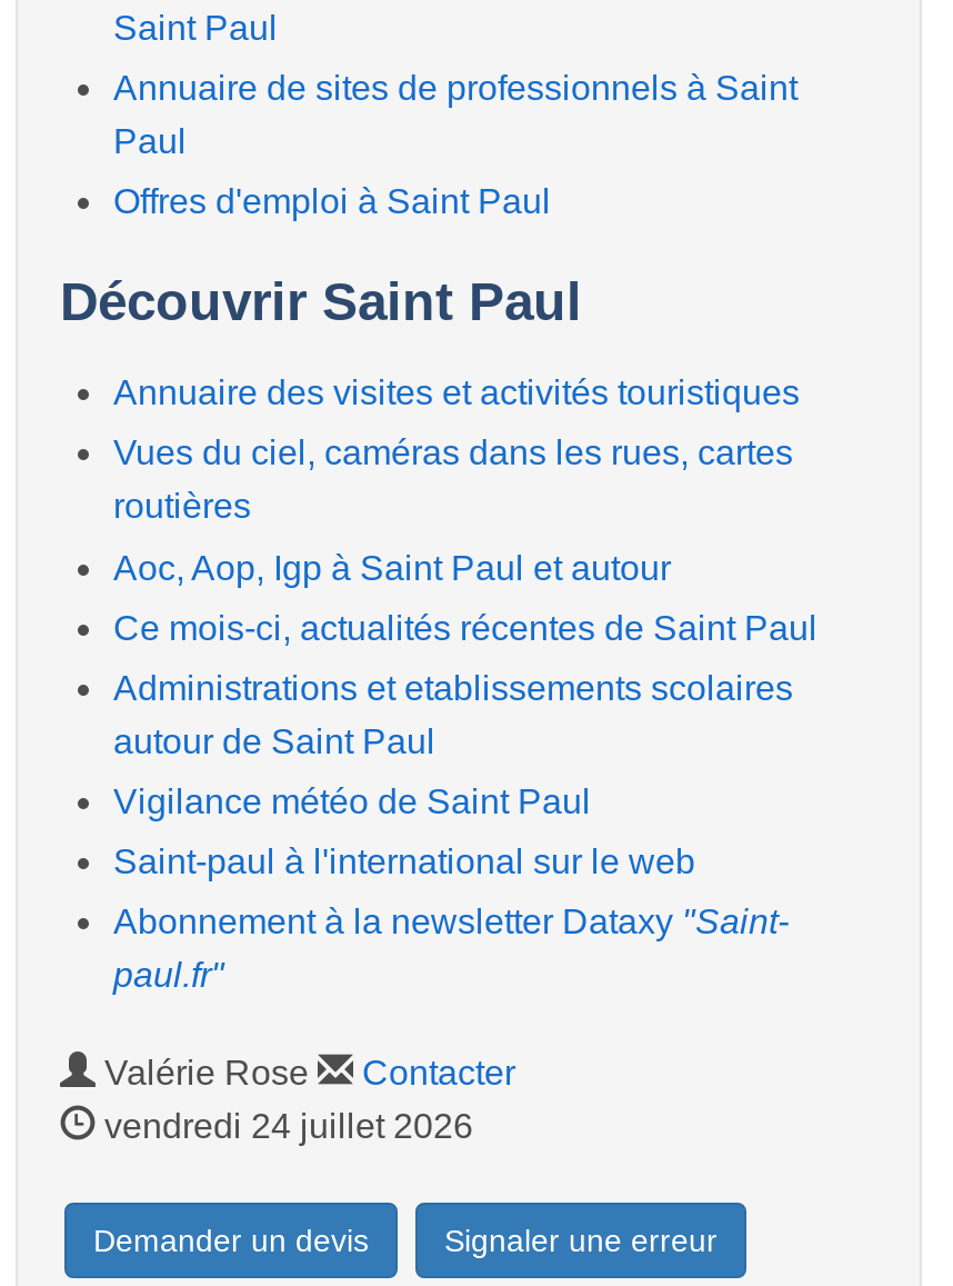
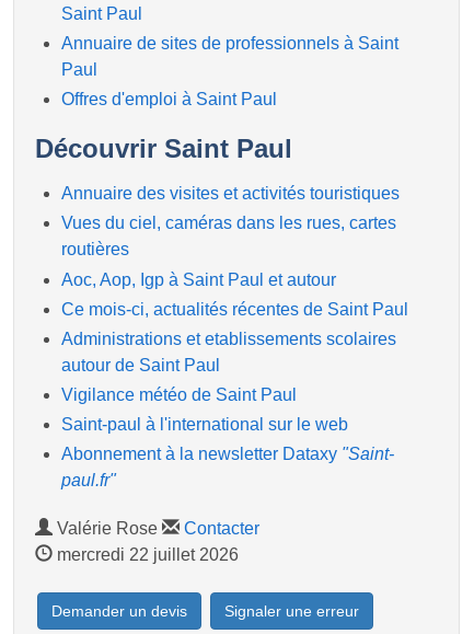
[96,1108,473,1146] vendredi 24 juillet 2026 -> [53,546,239,564] mercredi 22 juillet 2026

